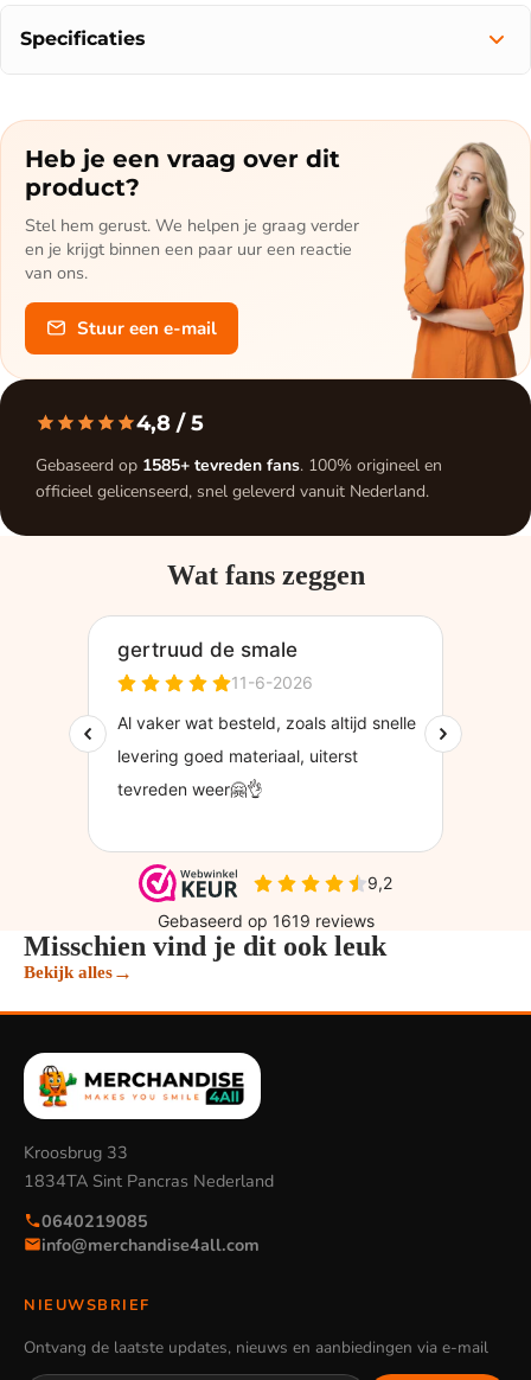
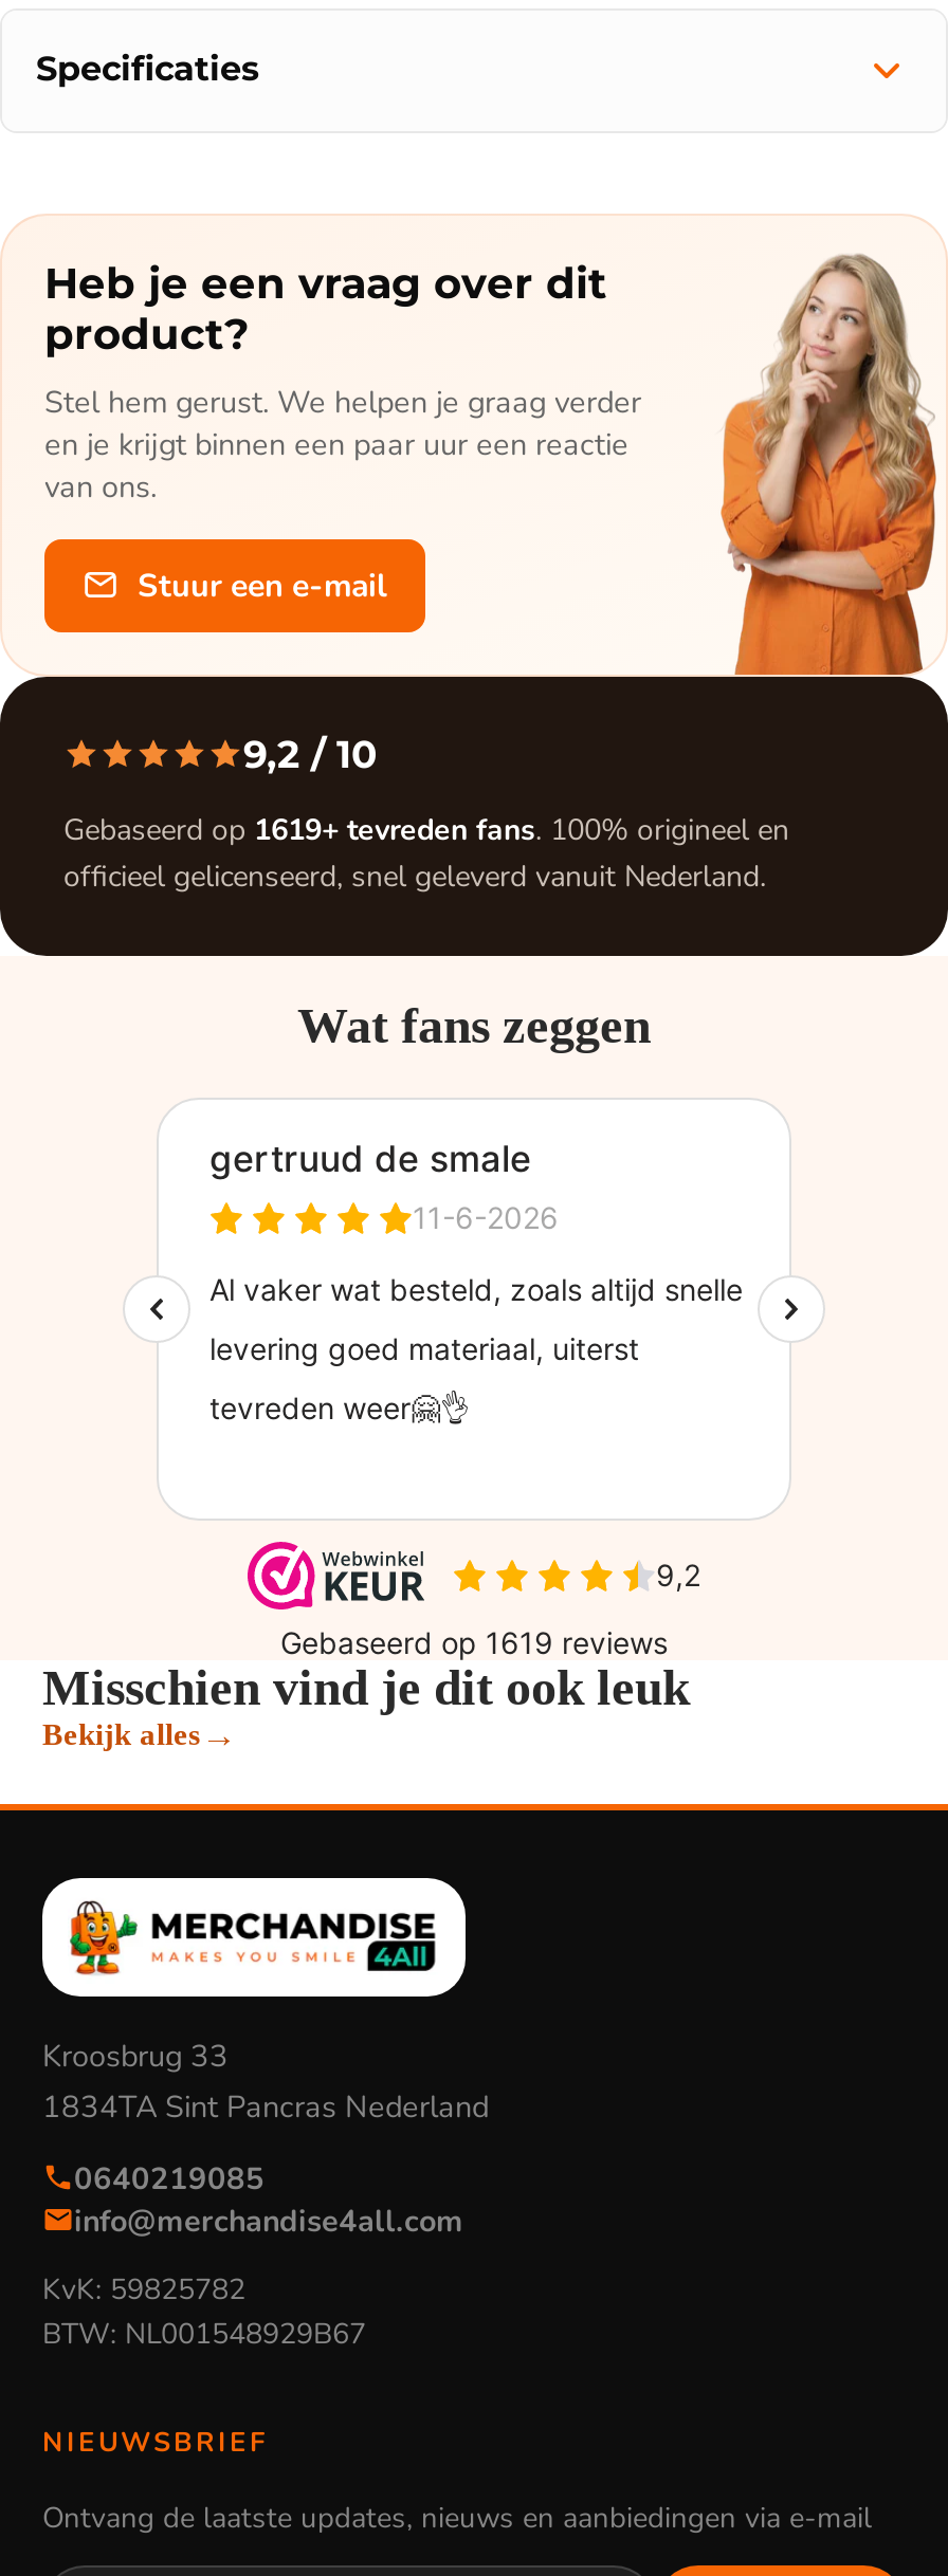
[136,410,204,436] 4,8 / 5 -> [243,732,377,778] 9,2 / 10
[36,454,442,477] Gebaseerd op 1585+ tevreden fans. 100% origineel en -> [63,810,789,850] Gebaseerd op 1619+ tevreden fans. 100% origineel en
none -> [42,2269,366,2354] KvK: 59825782 | BTW: NL001548929B67

